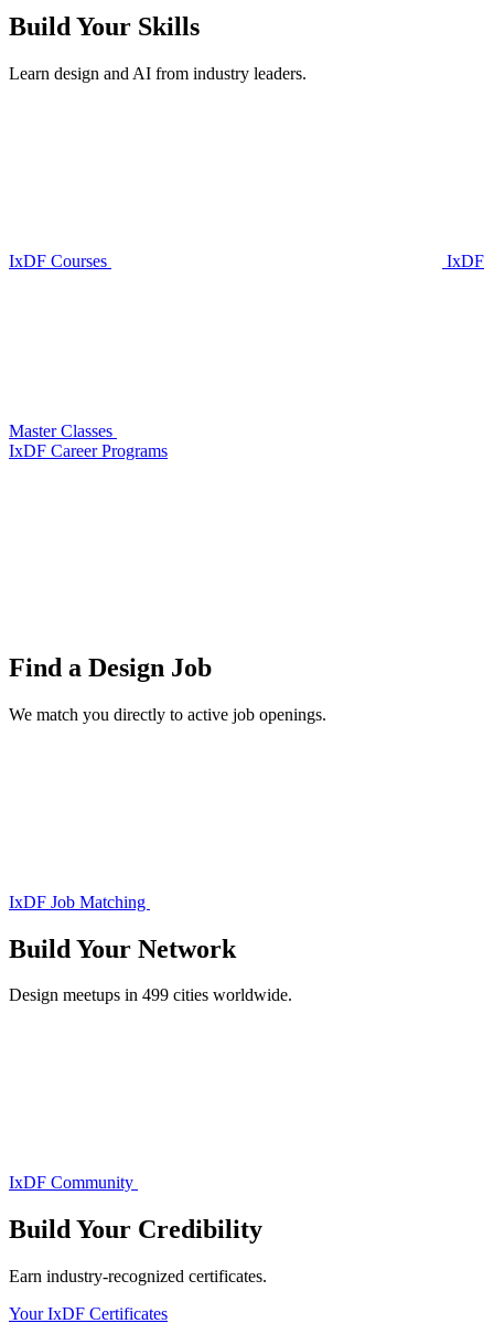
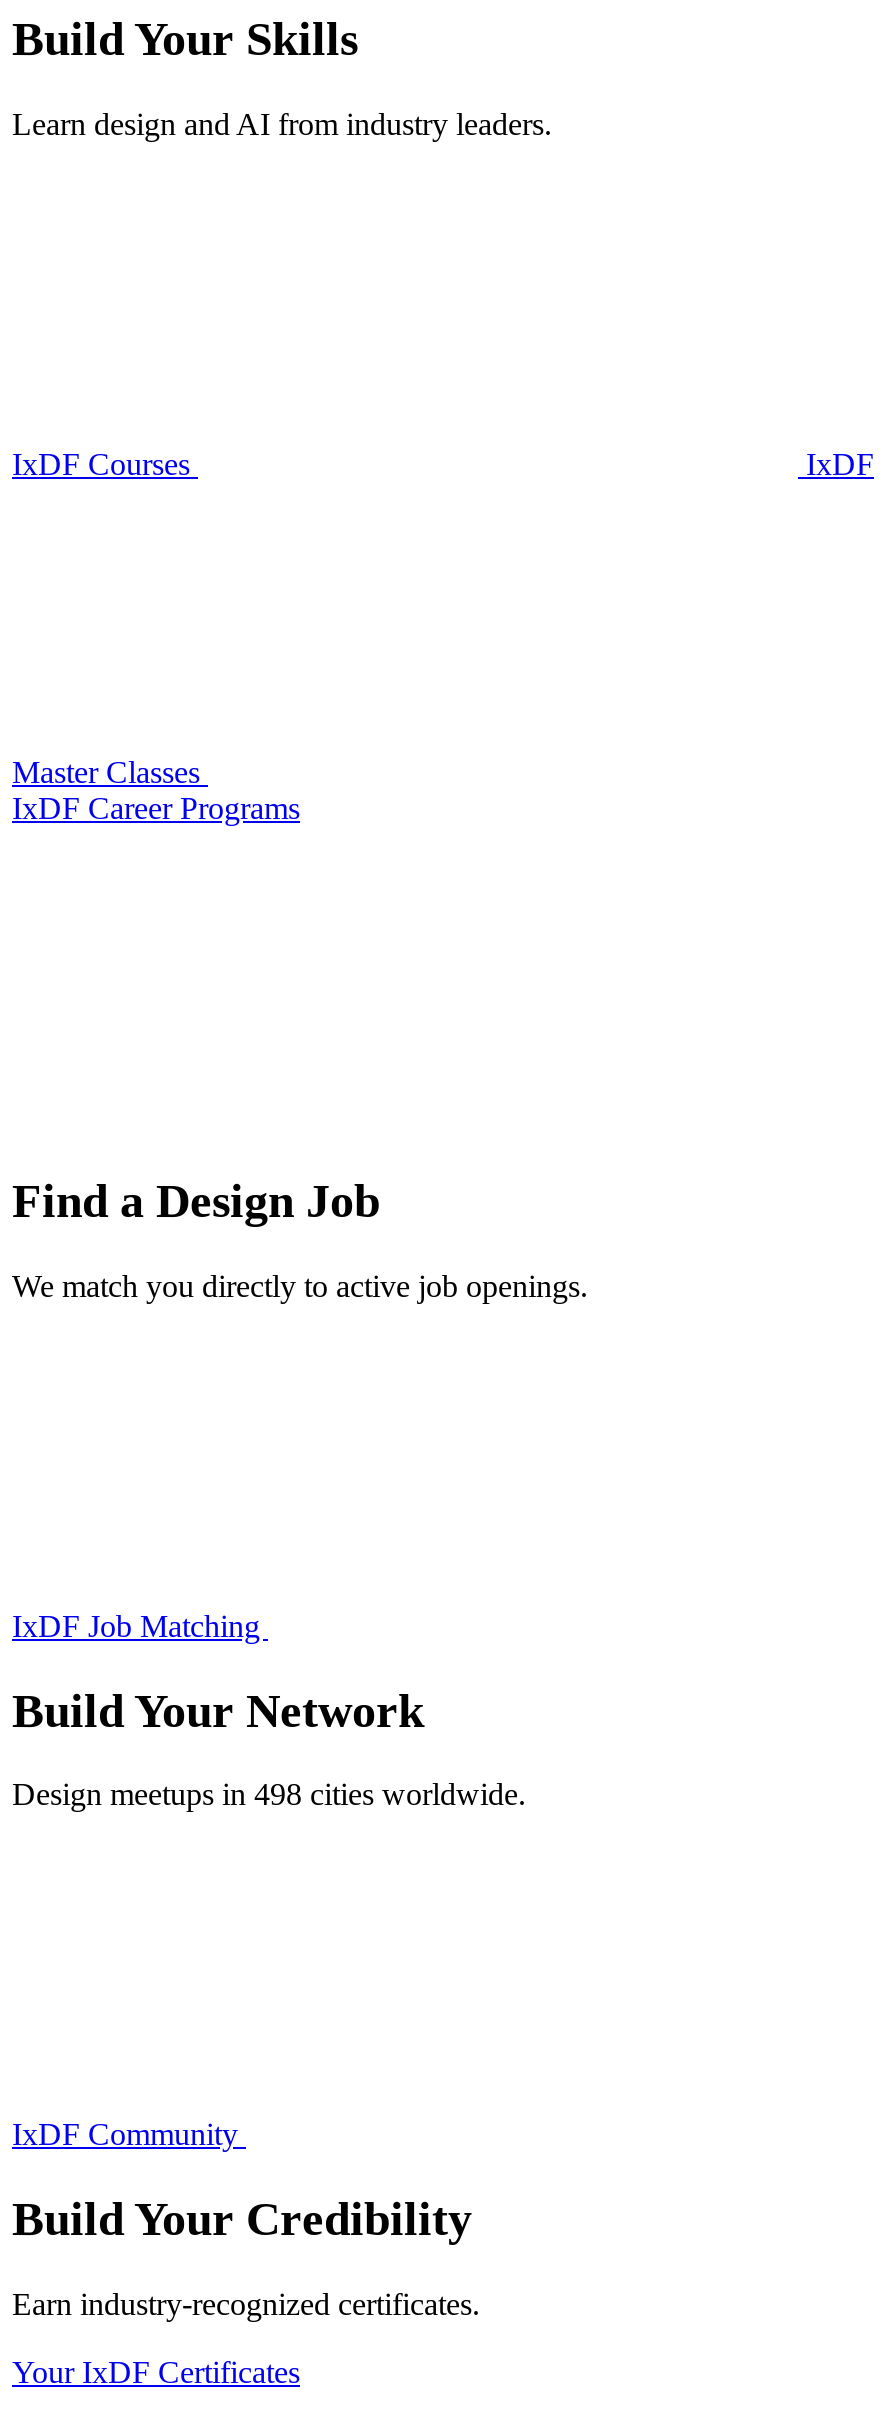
[9,986,292,1005] Design meetups in 499 cities worldwide. -> [12,1778,526,1812] Design meetups in 498 cities worldwide.

